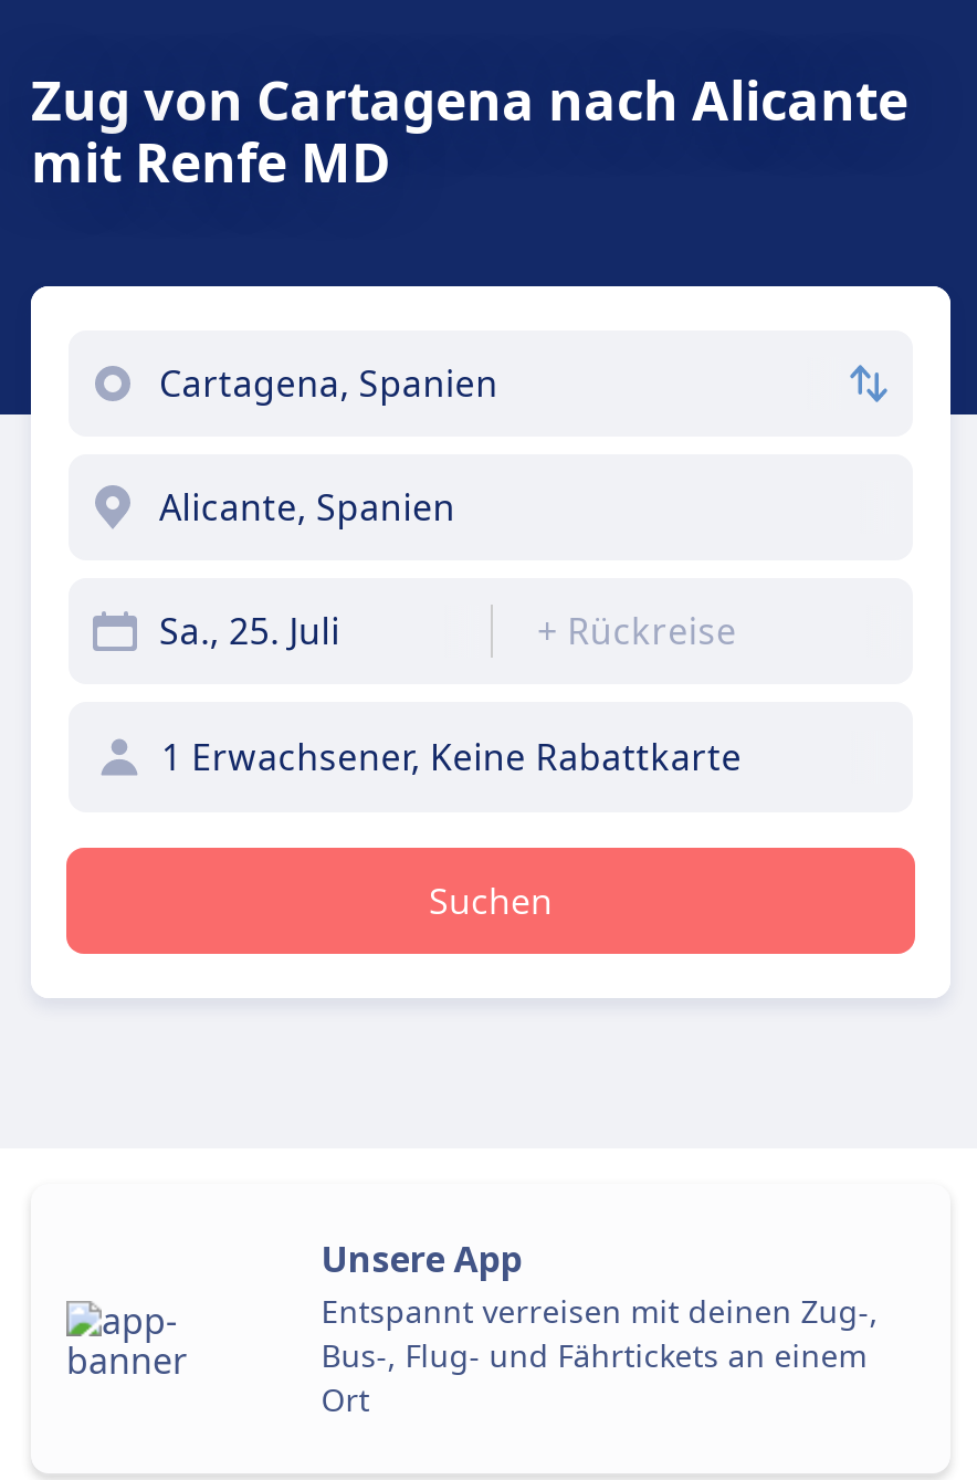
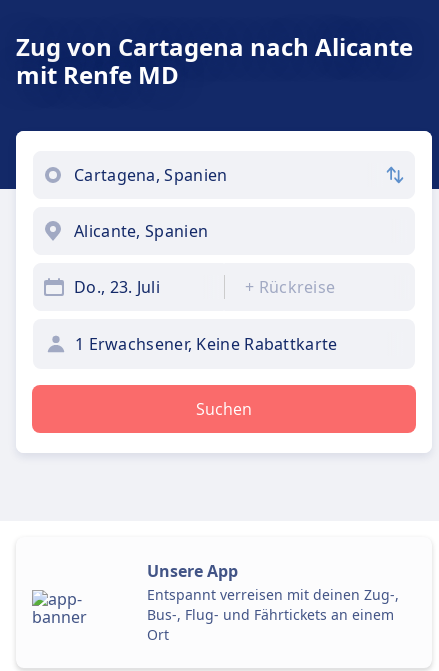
[159,607,340,655] Sa., 25. Juli -> [74,276,160,298] Do., 23. Juli

